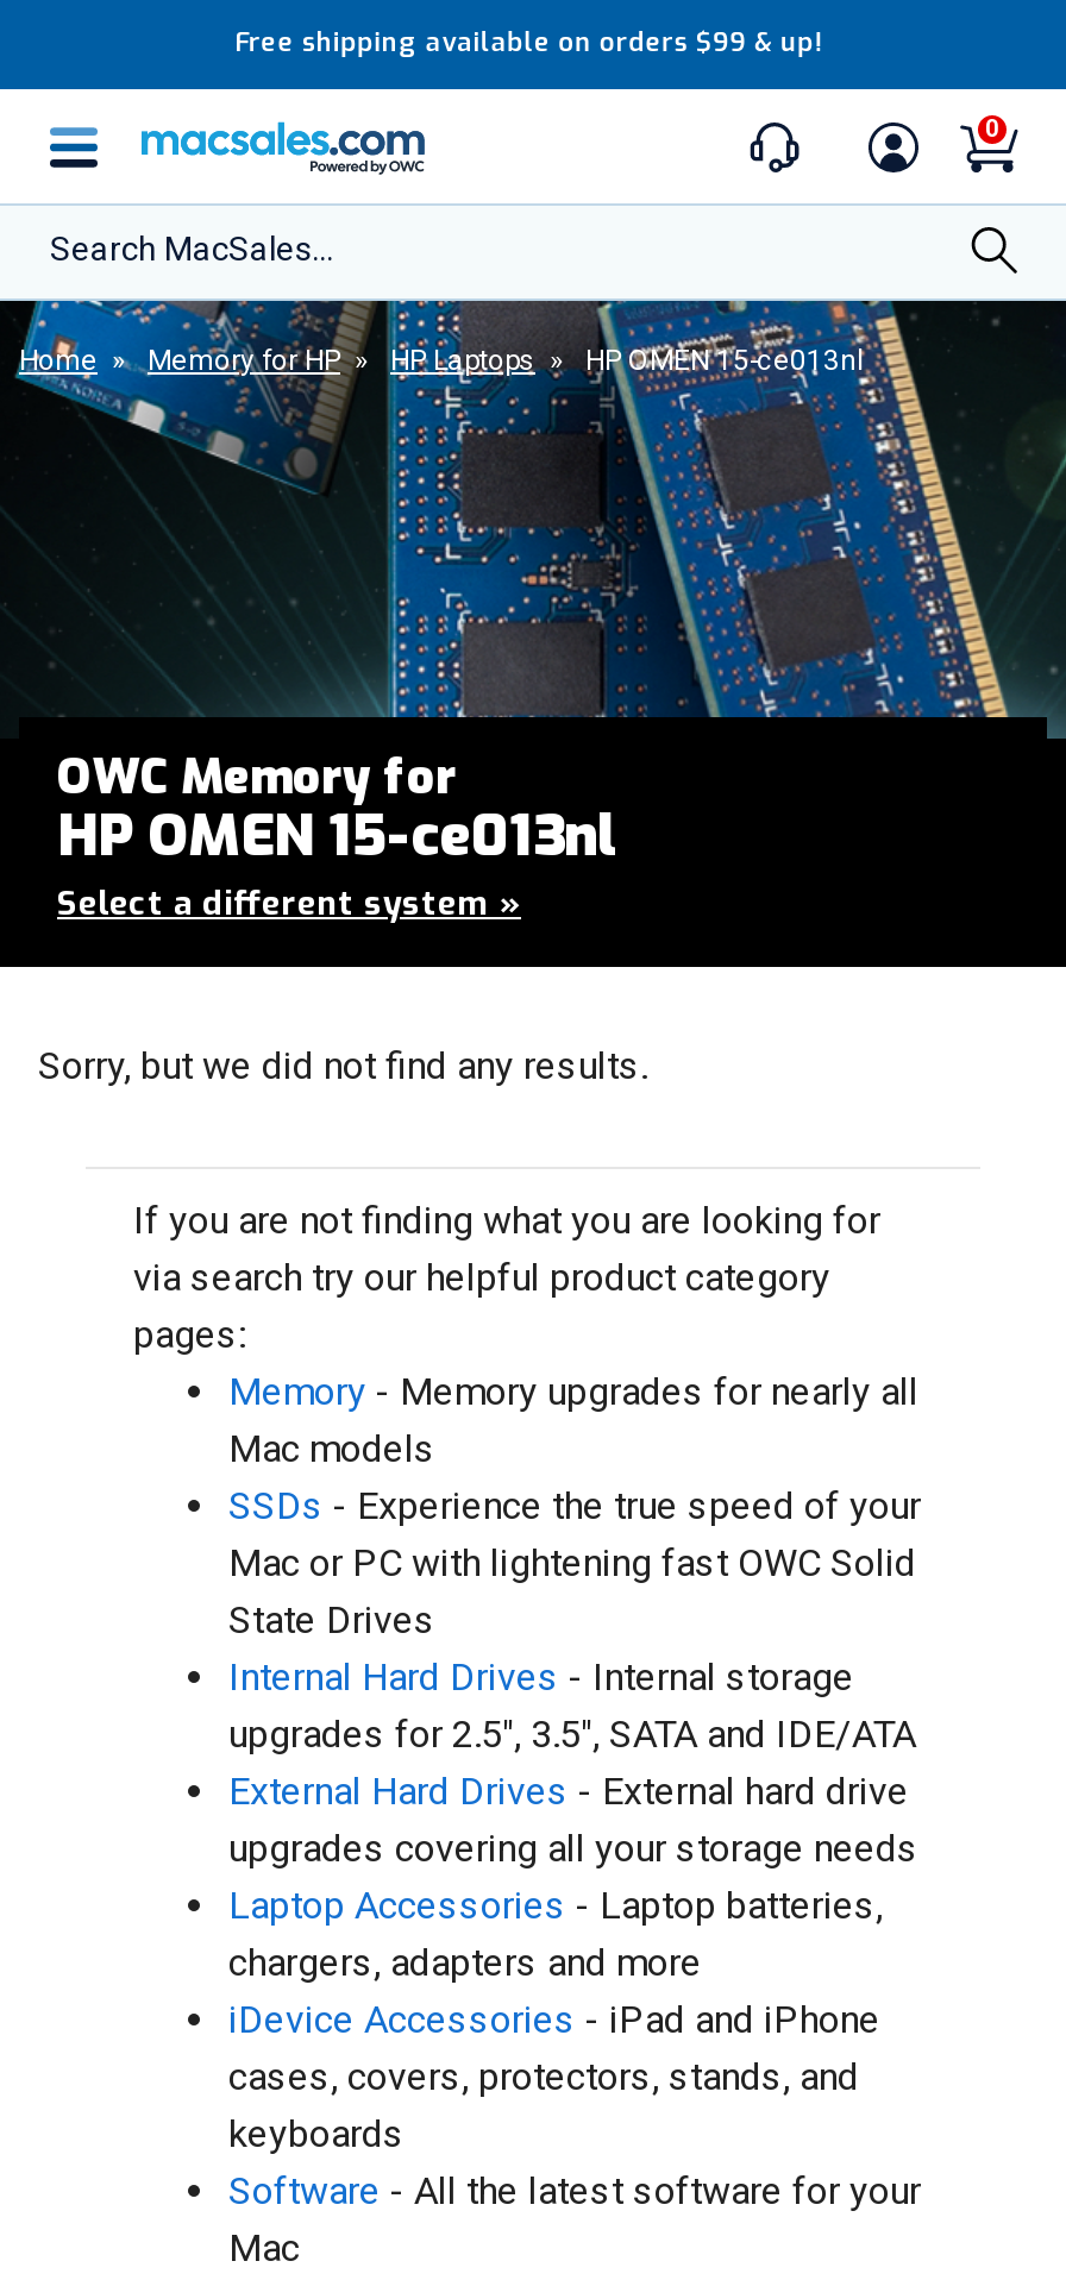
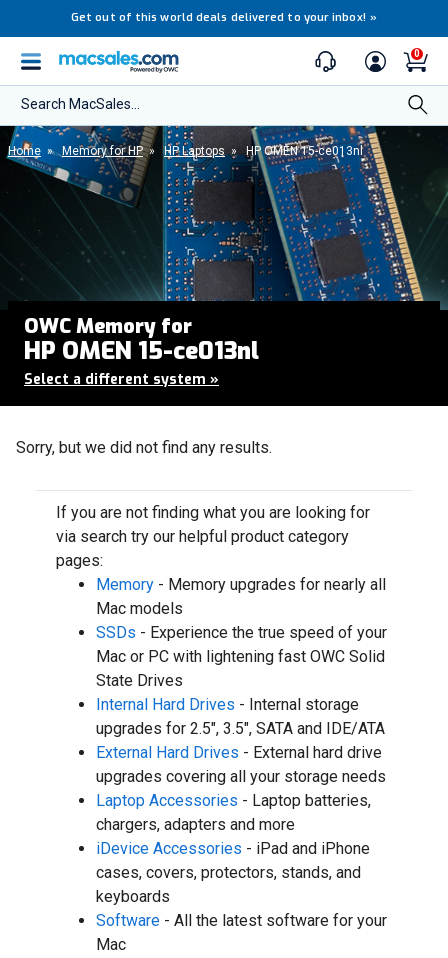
[234,25,822,61] Free shipping available on orders $99 & up! -> [71,10,377,25] Get out of this world deals delivered to your inbox! »

